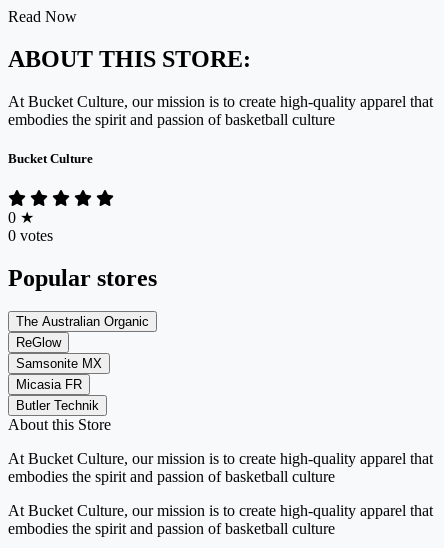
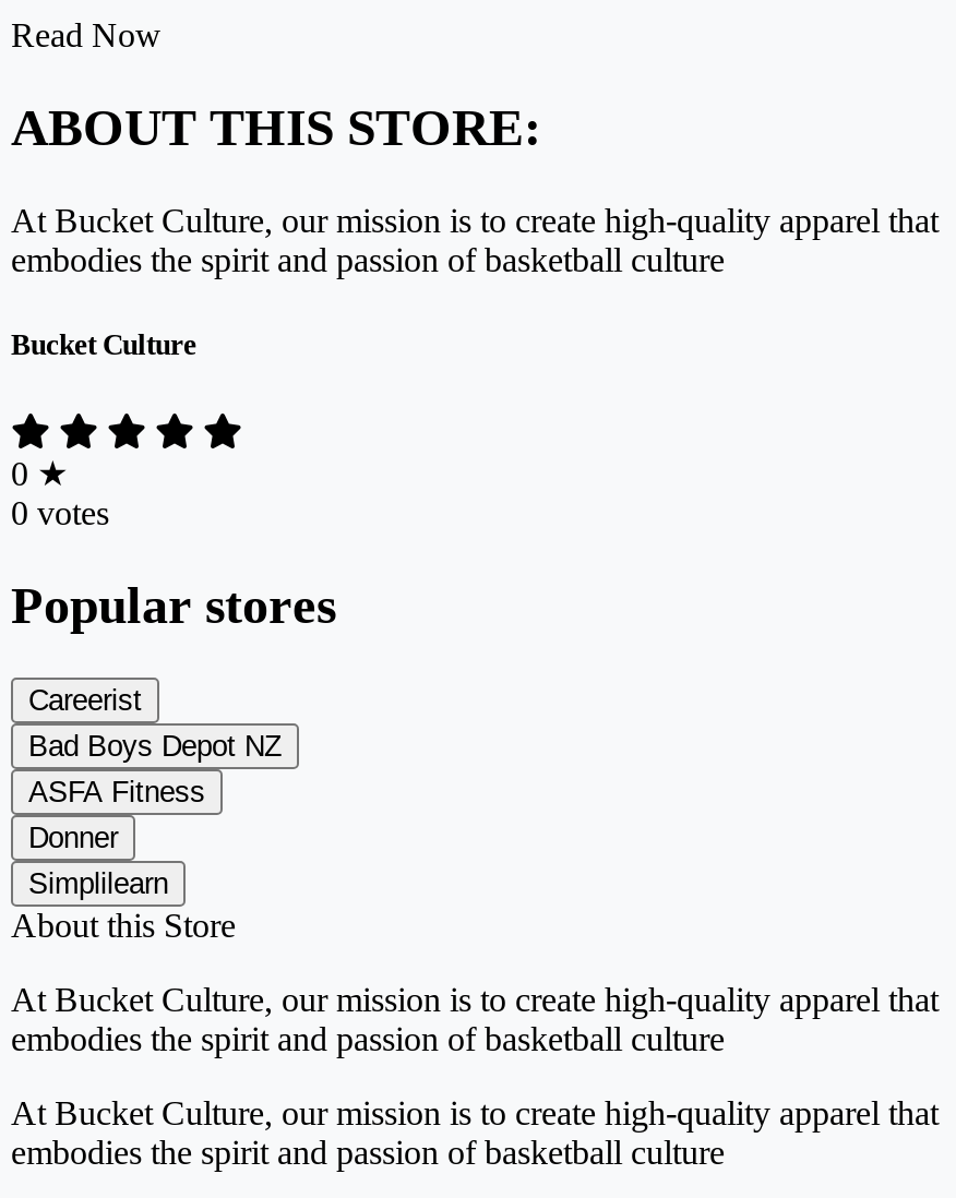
[16,314,149,413] The Australian Organic | ReGlow | Samsonite MX | Micasia FR | Butler Technik -> [28,685,282,901] Careerist | Bad Boys Depot NZ | ASFA Fitness | Donner | Simplilearn

